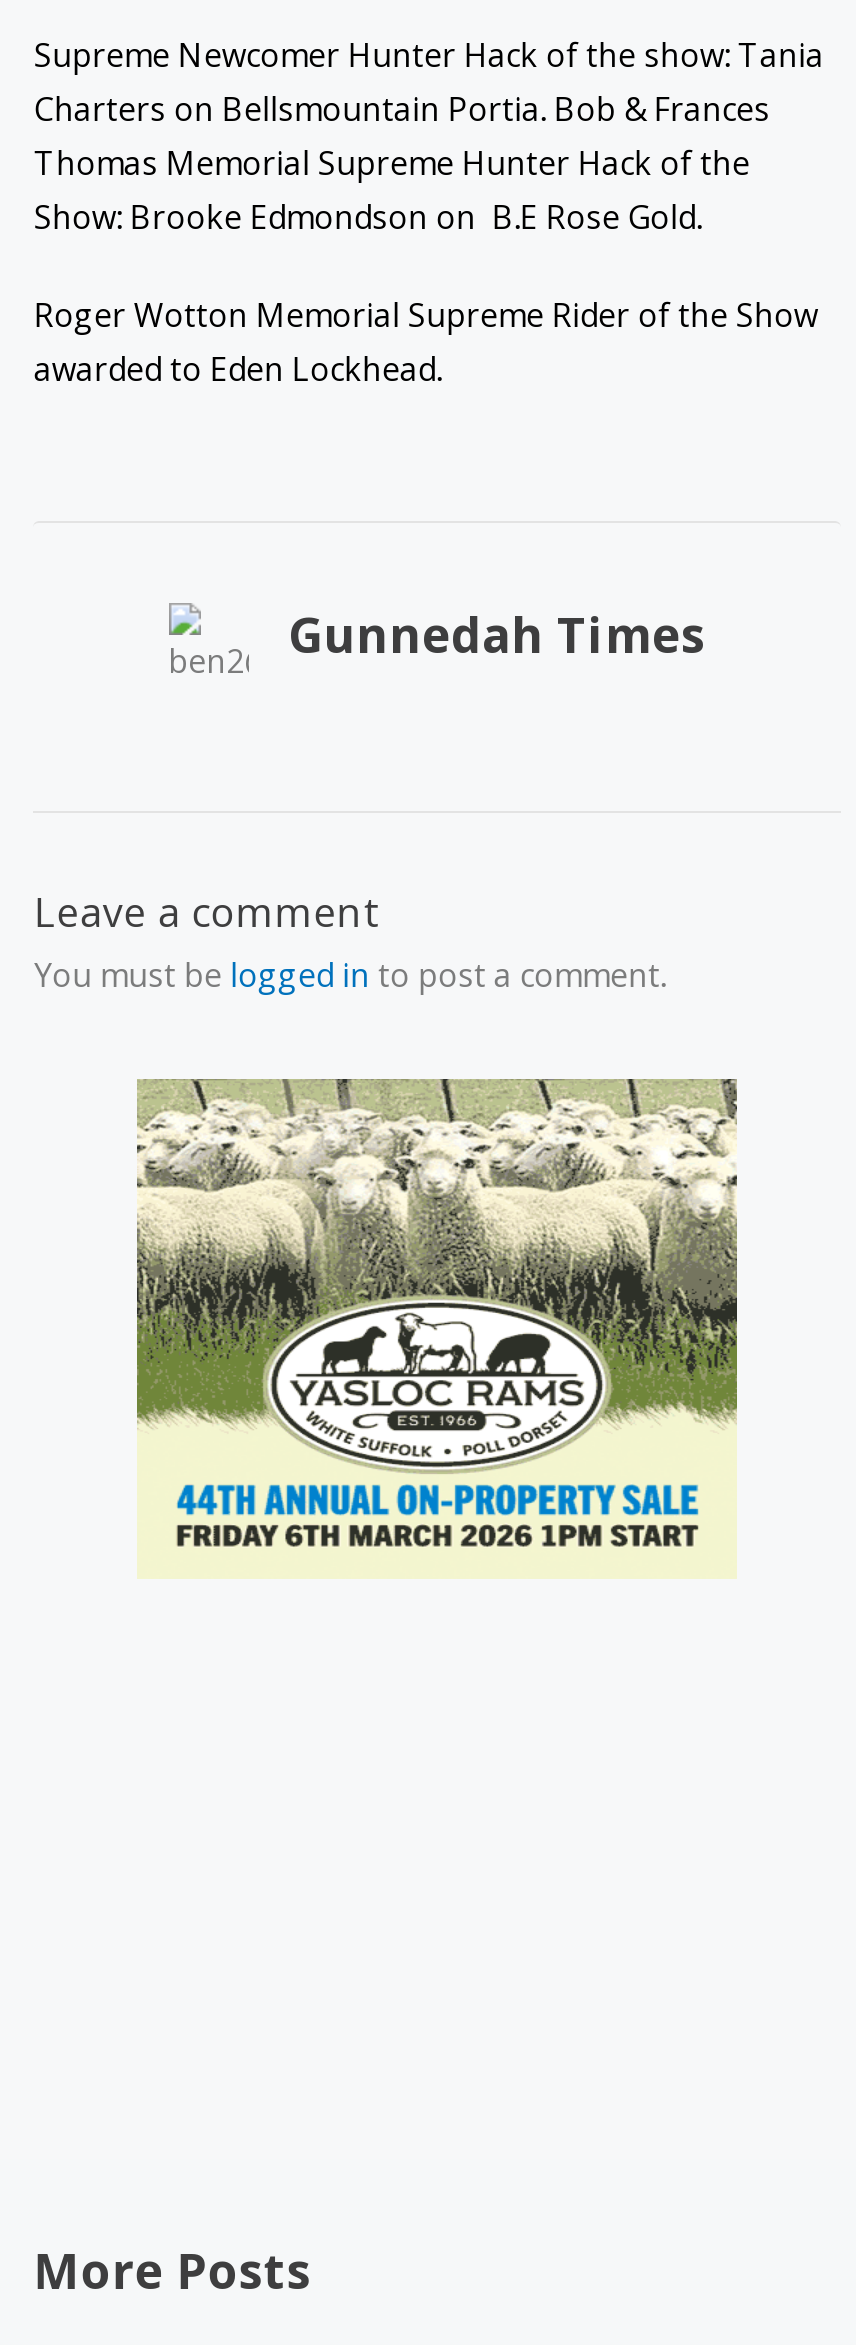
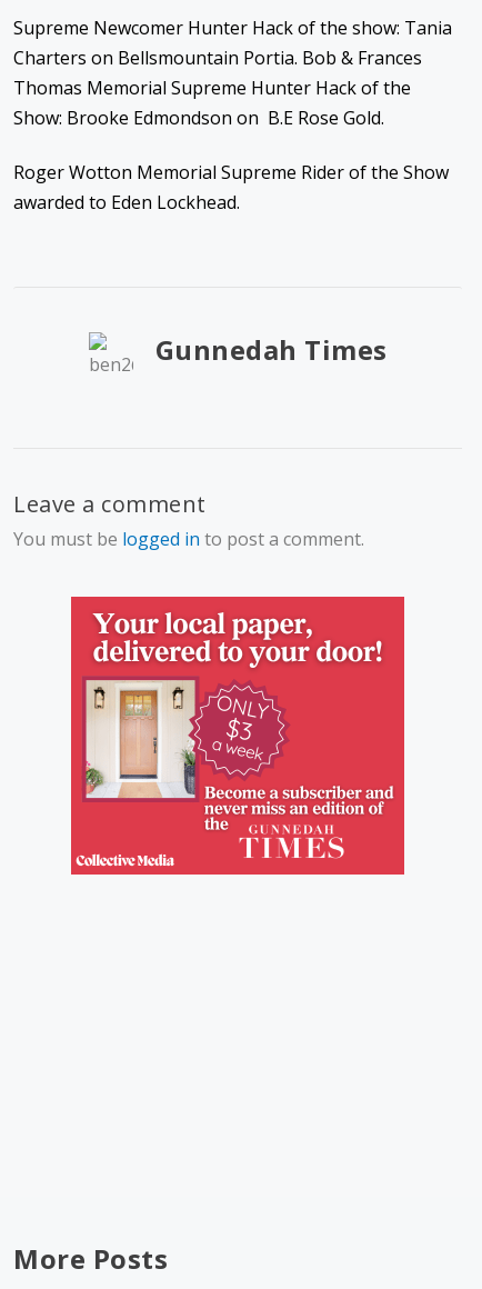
[135,1077,739,1579] [image] -> [70,596,405,876] [image]

